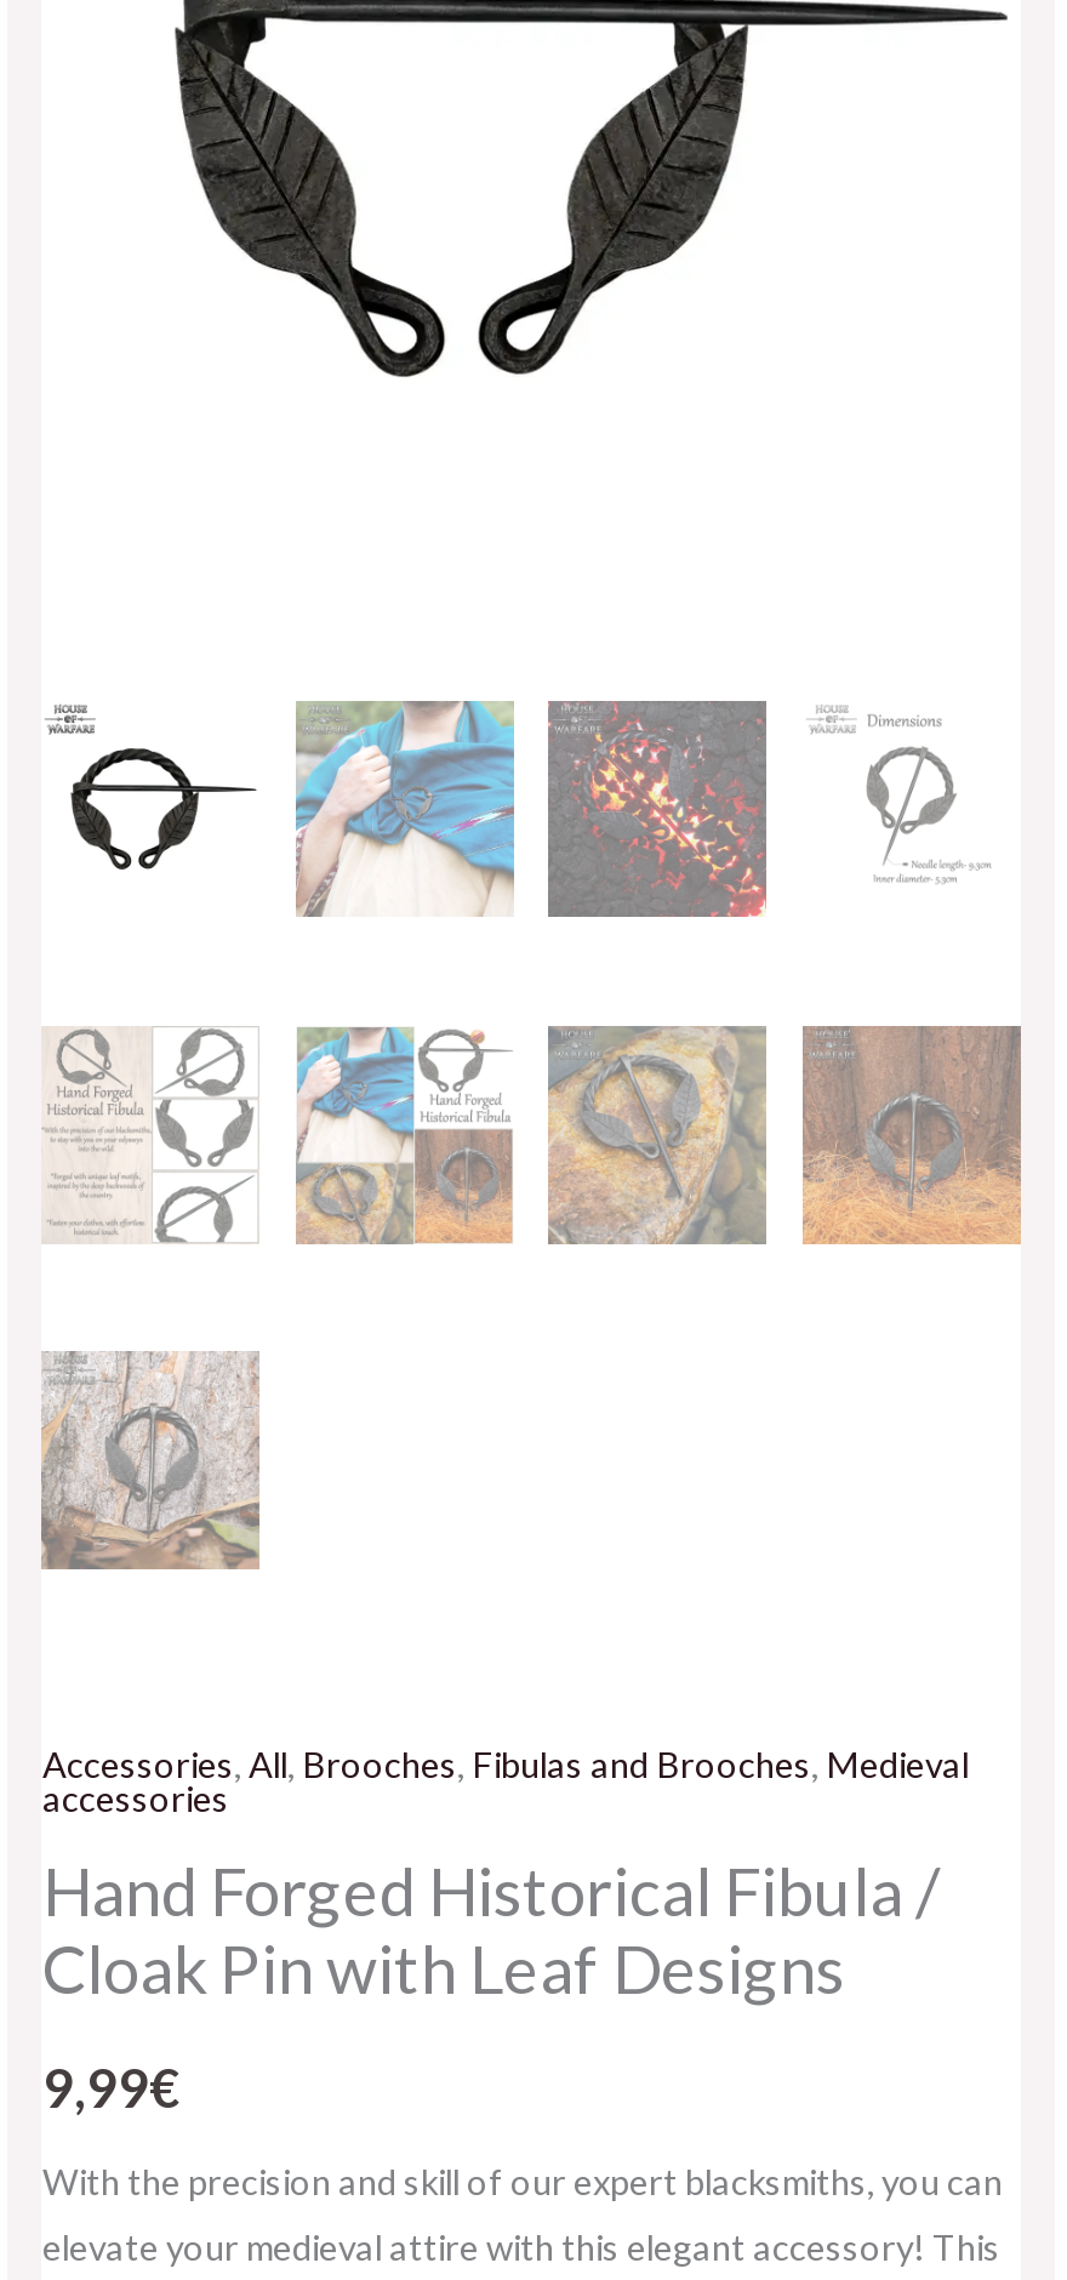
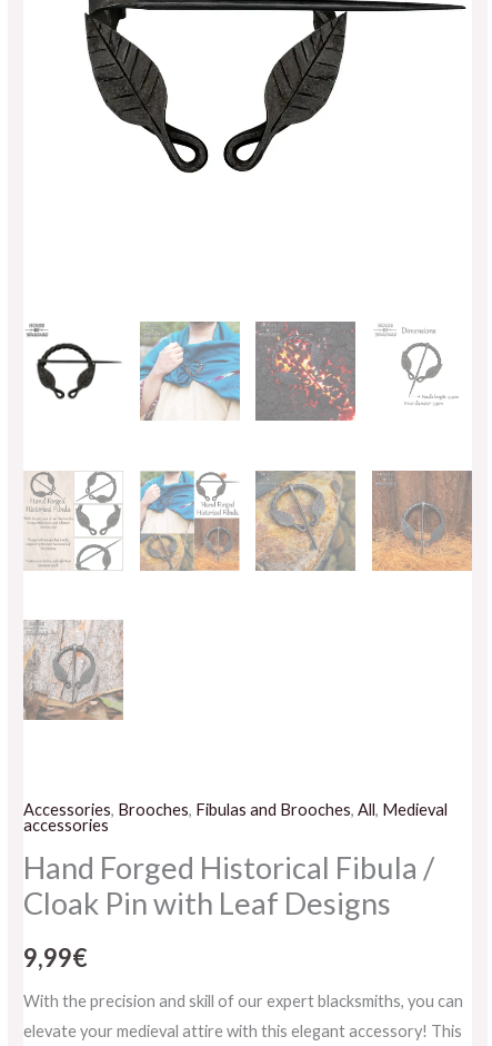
[42,1744,969,1785] Accessories, All, Brooches, Fibulas and Brooches, Medieval -> [24,800,448,819] Accessories, Brooches, Fibulas and Brooches, All, Medieval

